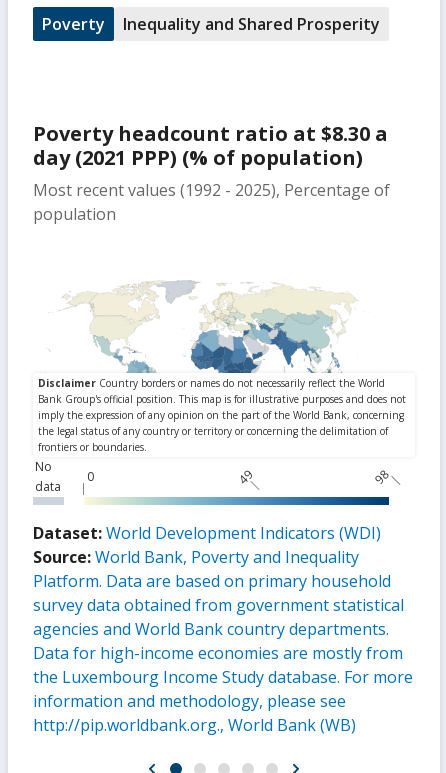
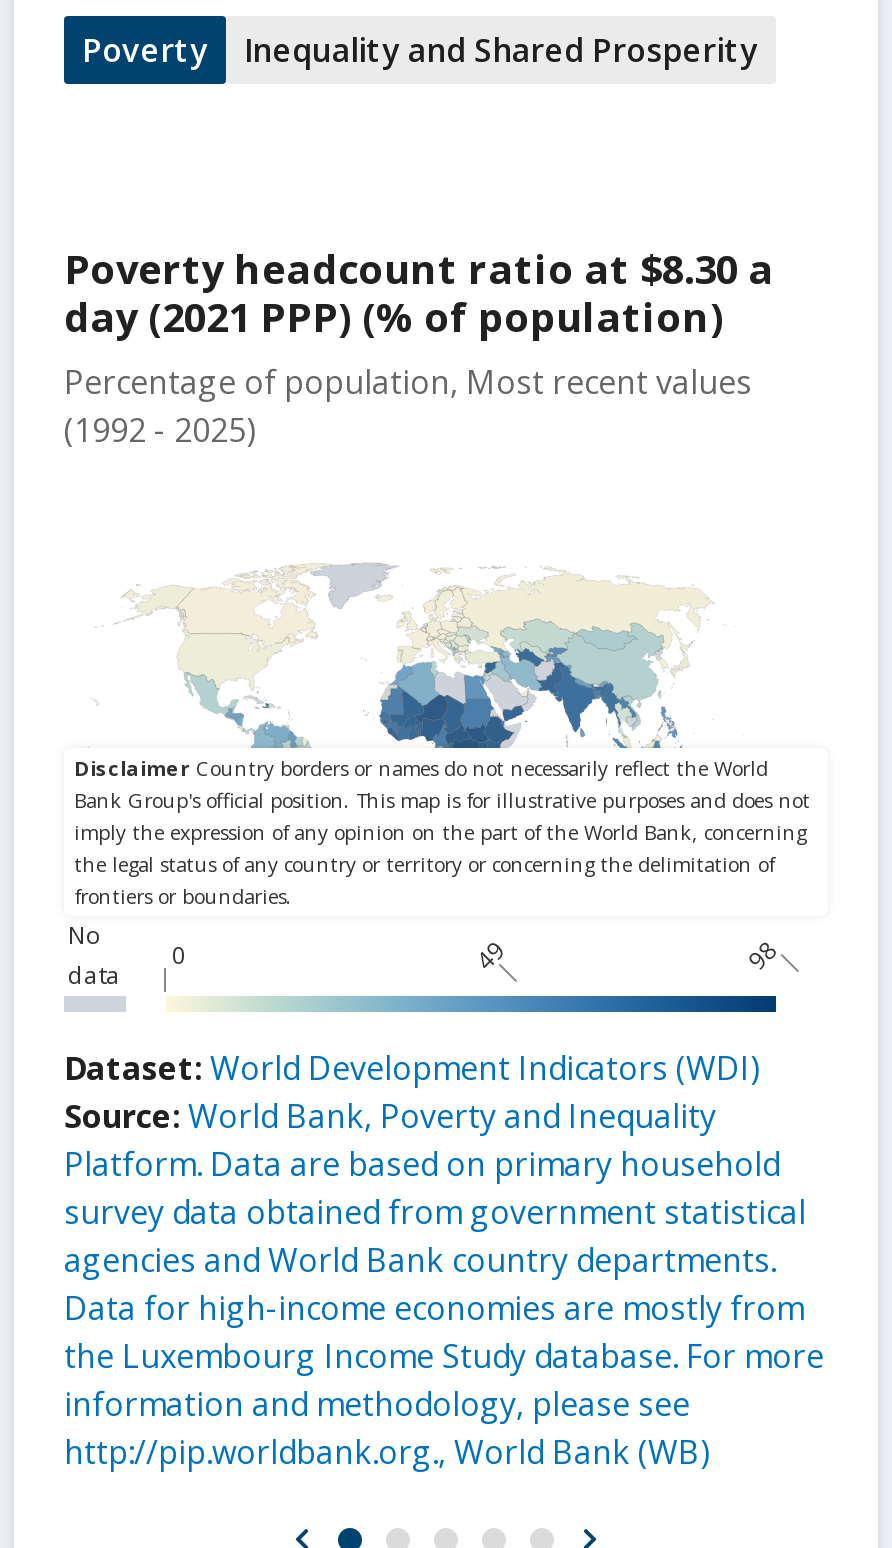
[33,179,390,225] Most recent values (1992 - 2025), Percentage of | population -> [64,360,752,452] Percentage of population, Most recent values | (1992 - 2025)

